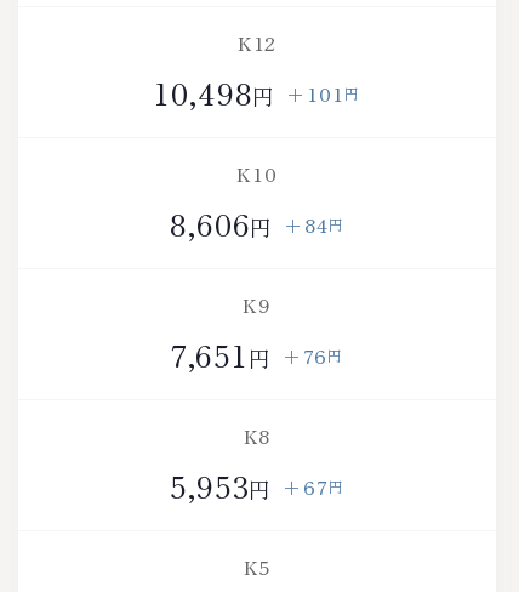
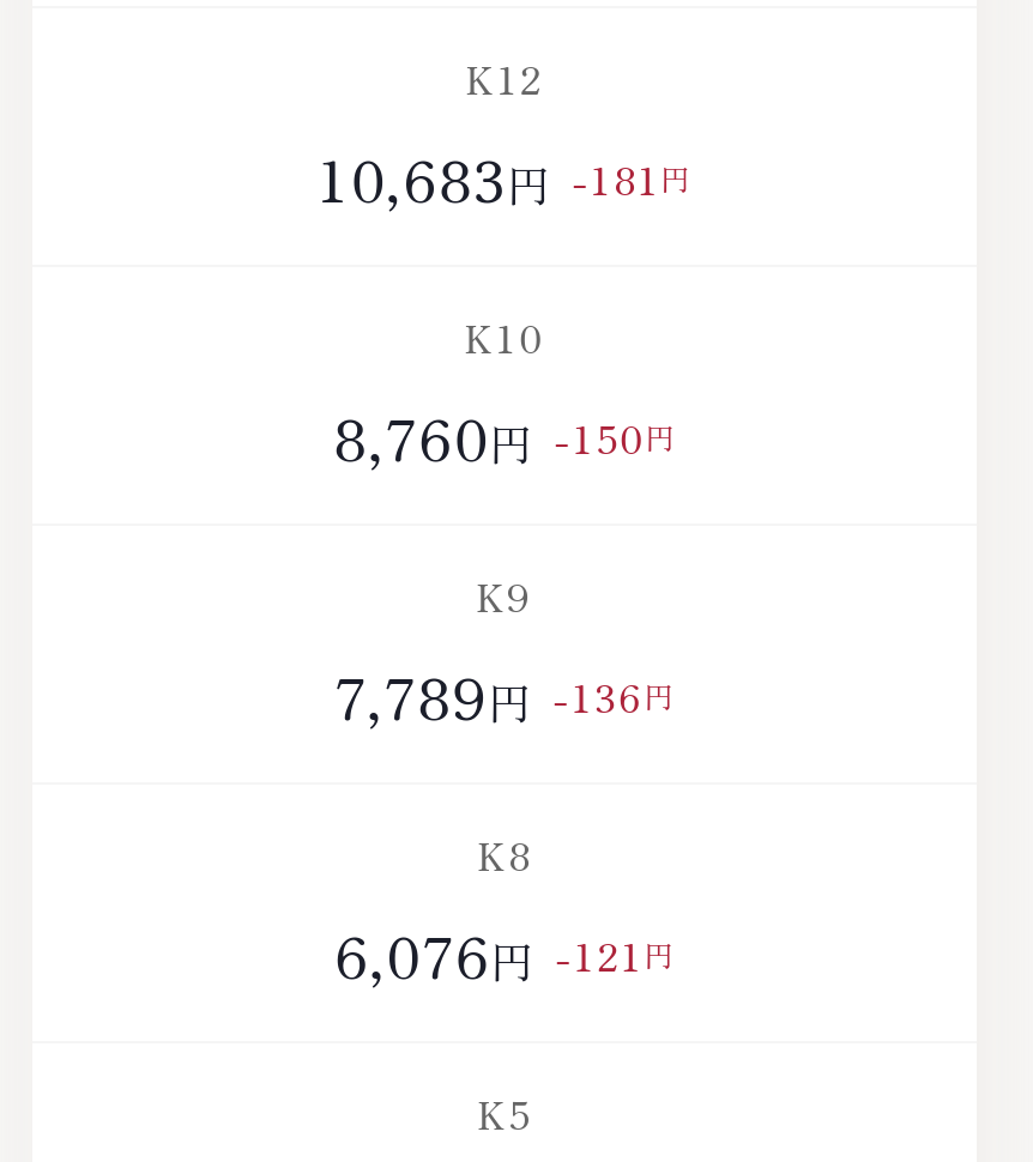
[155,72,360,114] 10,498円 +101円 -> [318,136,691,220] 10,683円 -181円
[170,203,344,245] 8,606円 +84円 -> [333,395,676,479] 8,760円 -150円
[171,334,343,376] 7,651円 +76円 -> [334,654,675,737] 7,789円 -136円
[170,465,344,507] 5,953円 +67円 -> [334,912,675,996] 6,076円 -121円

